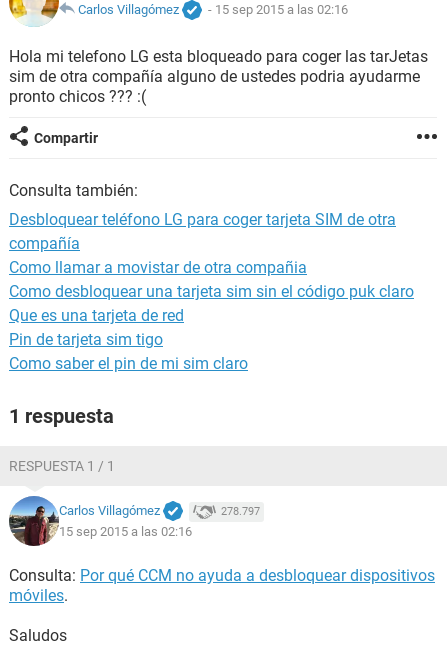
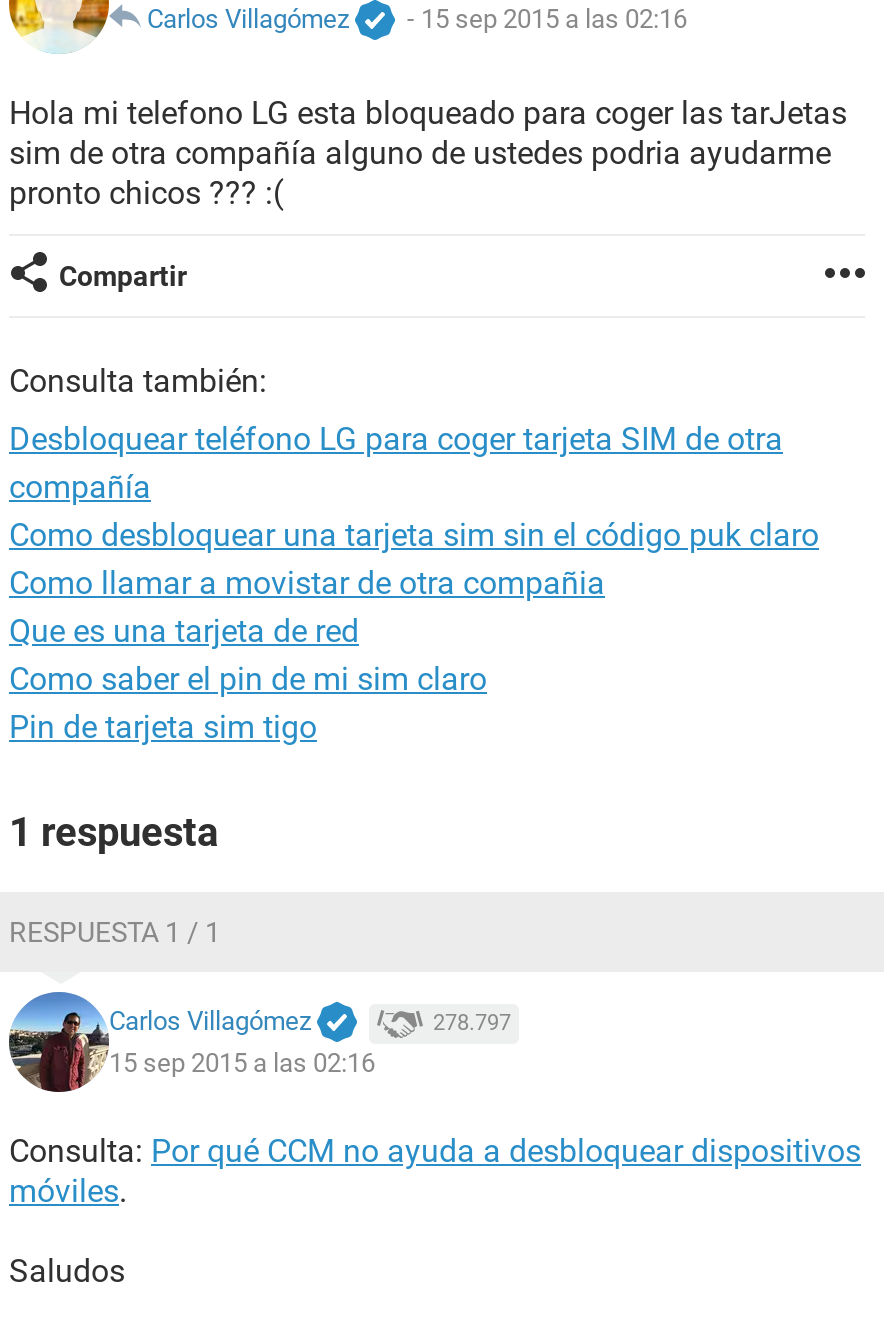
moved [9,258,307,277] -> [9,564,605,602]: Como llamar a movistar de otra compañia
moved [9,282,414,301] -> [9,516,819,554]: Como desbloquear una tarjeta sim sin el código puk claro
moved [9,330,163,349] -> [9,708,317,746]: Pin de tarjeta sim tigo
moved [9,354,248,373] -> [9,660,487,698]: Como saber el pin de mi sim claro

